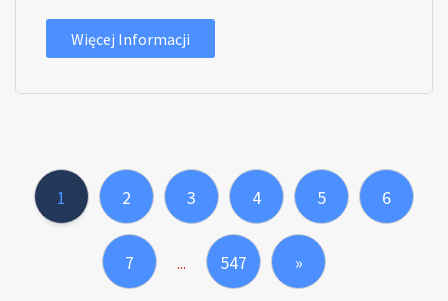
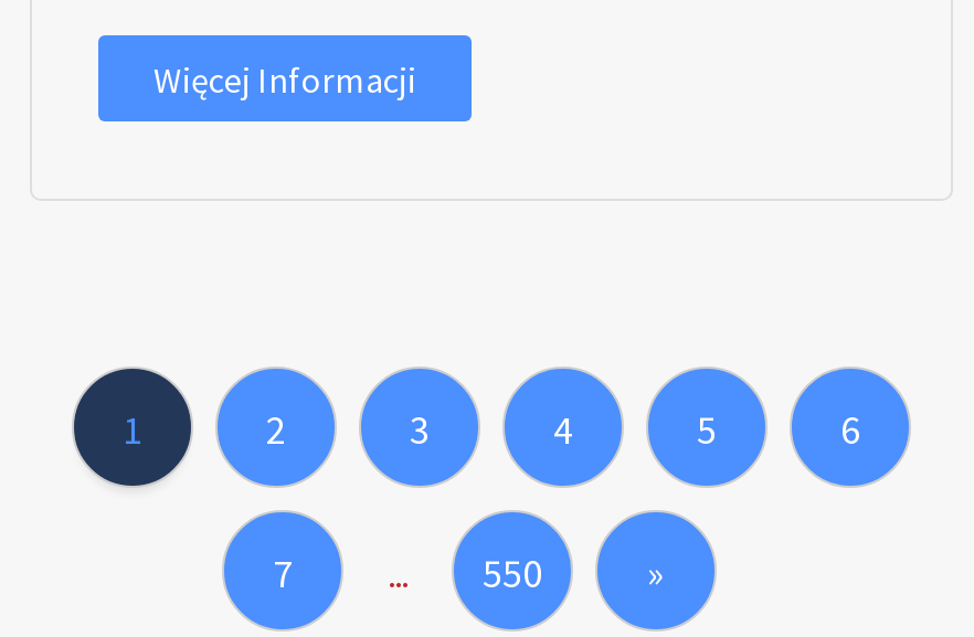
[220,251,247,274] 547 -> [483,548,542,598] 550

